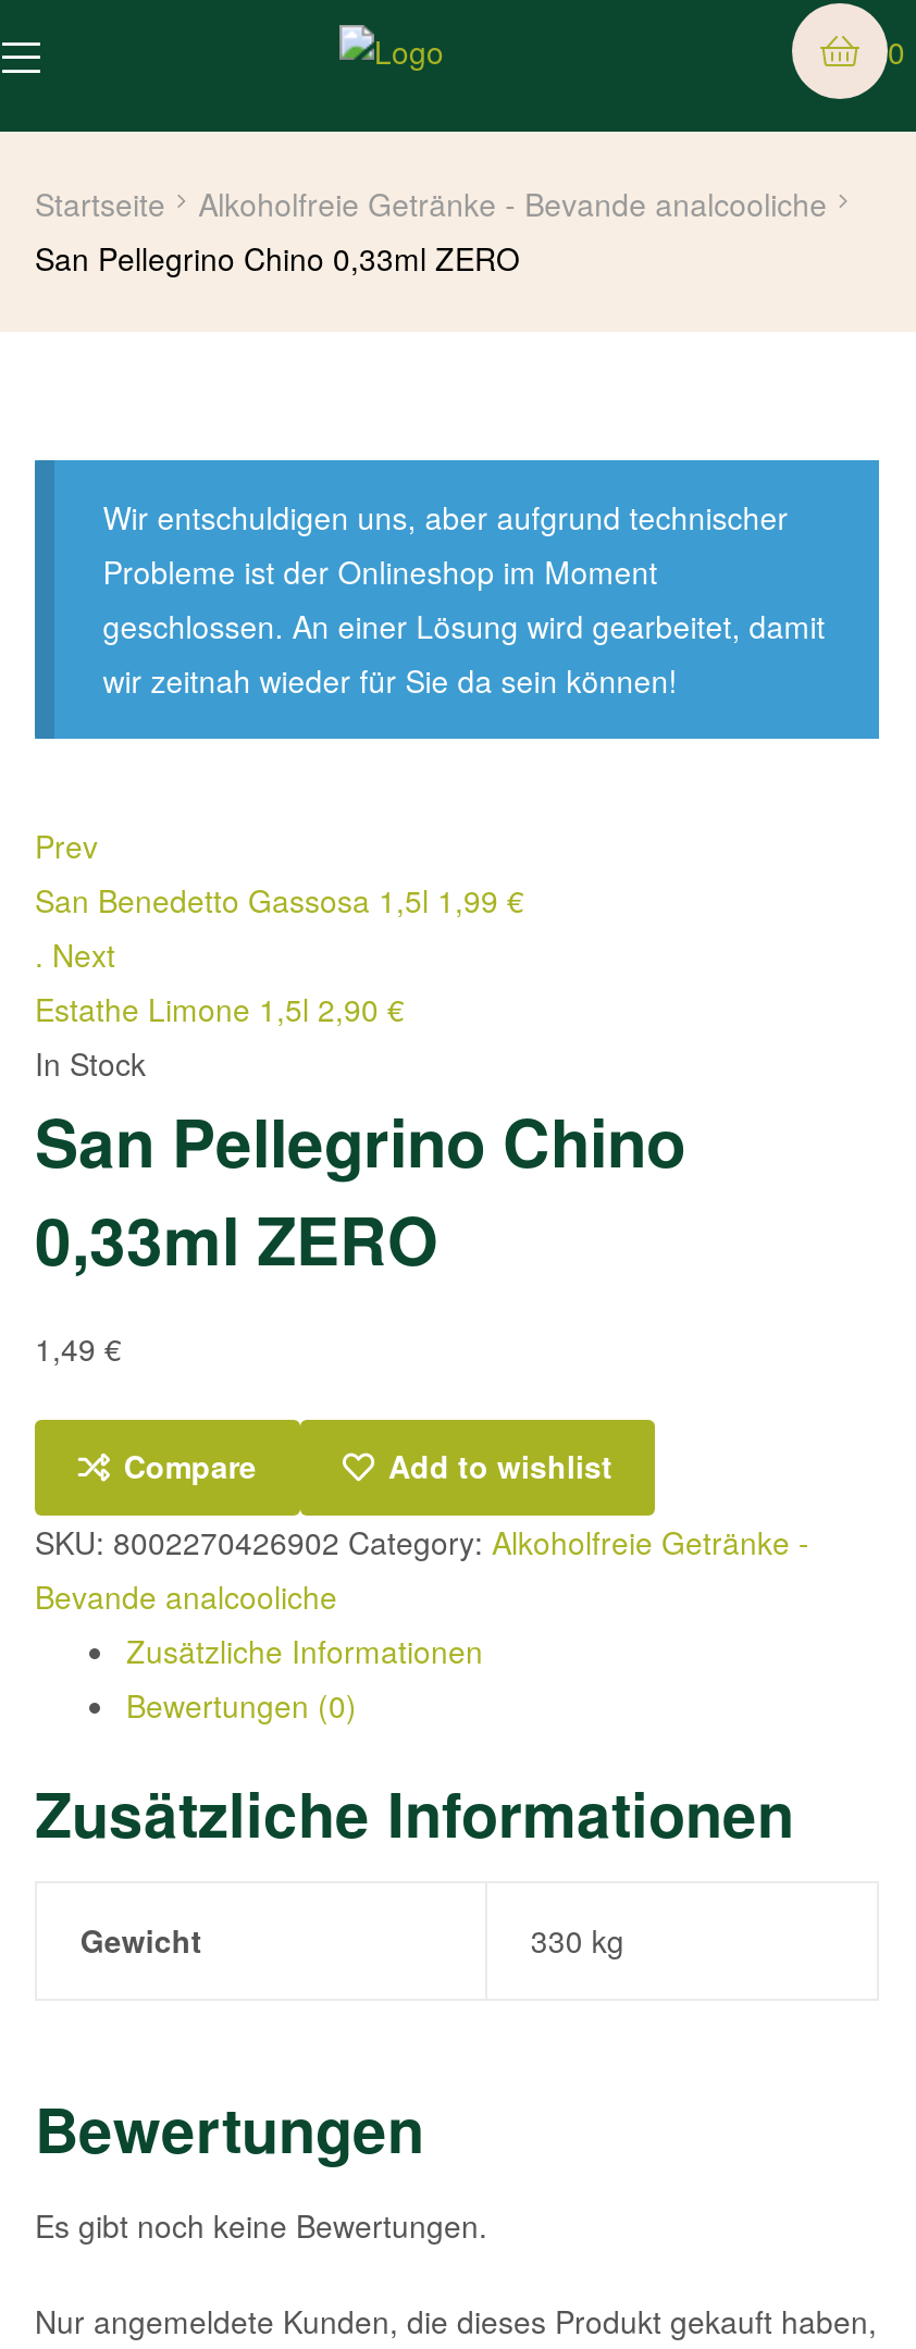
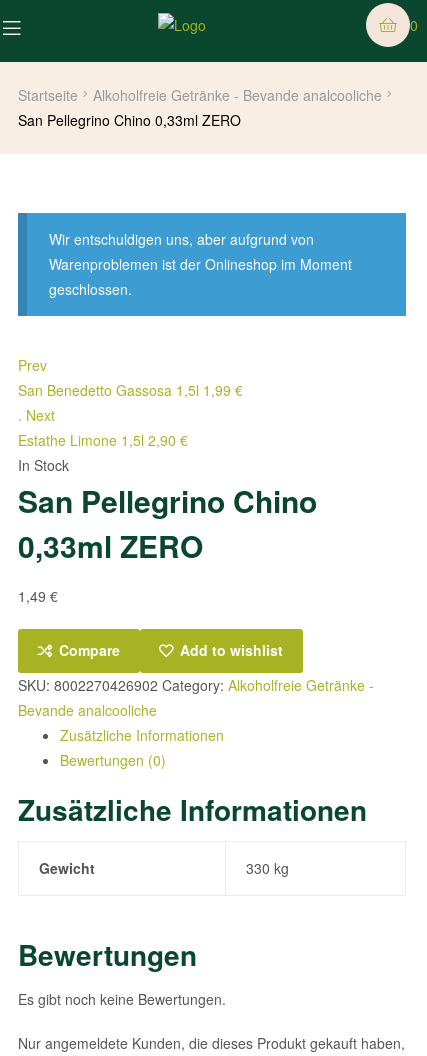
[103,496,825,702] Wir entschuldigen uns, aber aufgrund technischer | Probleme ist der Onlineshop im Moment | geschlossen. An einer Lösung wird gearbeitet, damit | wir zeitnah wieder für Sie da sein können! -> [49,229,352,299] Wir entschuldigen uns, aber aufgrund von | Warenproblemen ist der Onlineshop im Moment | geschlossen.

